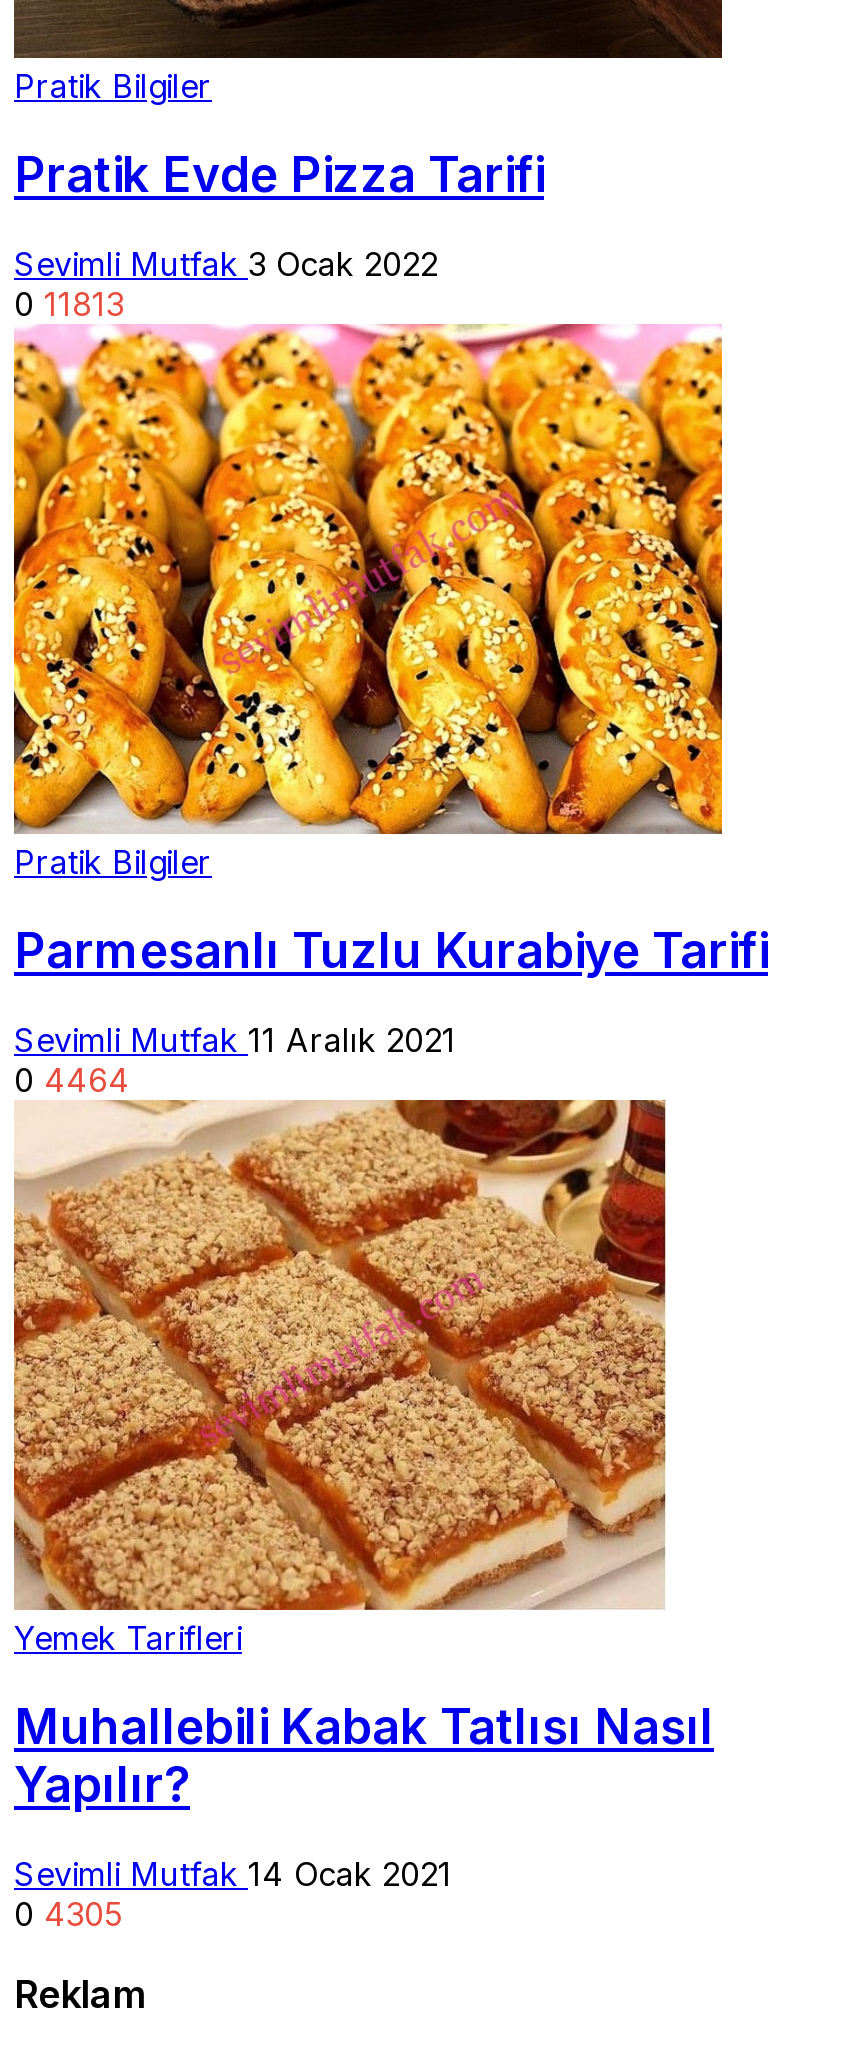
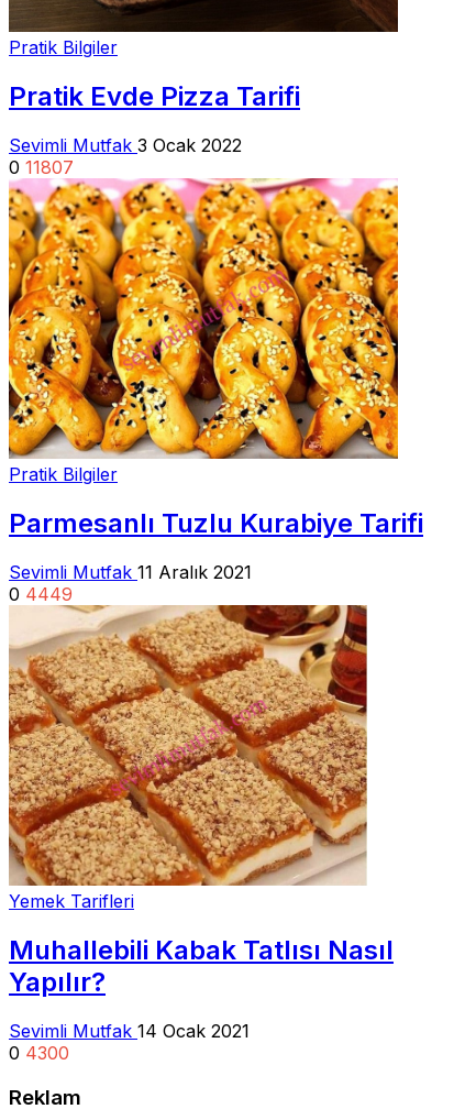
[14,284,124,324] 0 11813 -> [9,156,74,178] 0 11807
[14,1060,130,1100] 0 4464 -> [9,583,73,605] 0 4449
[14,1894,122,1934] 0 4305 -> [9,1042,69,1064] 0 4300

